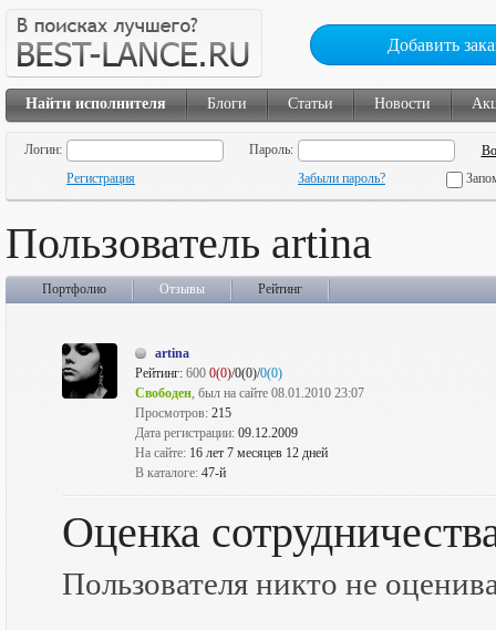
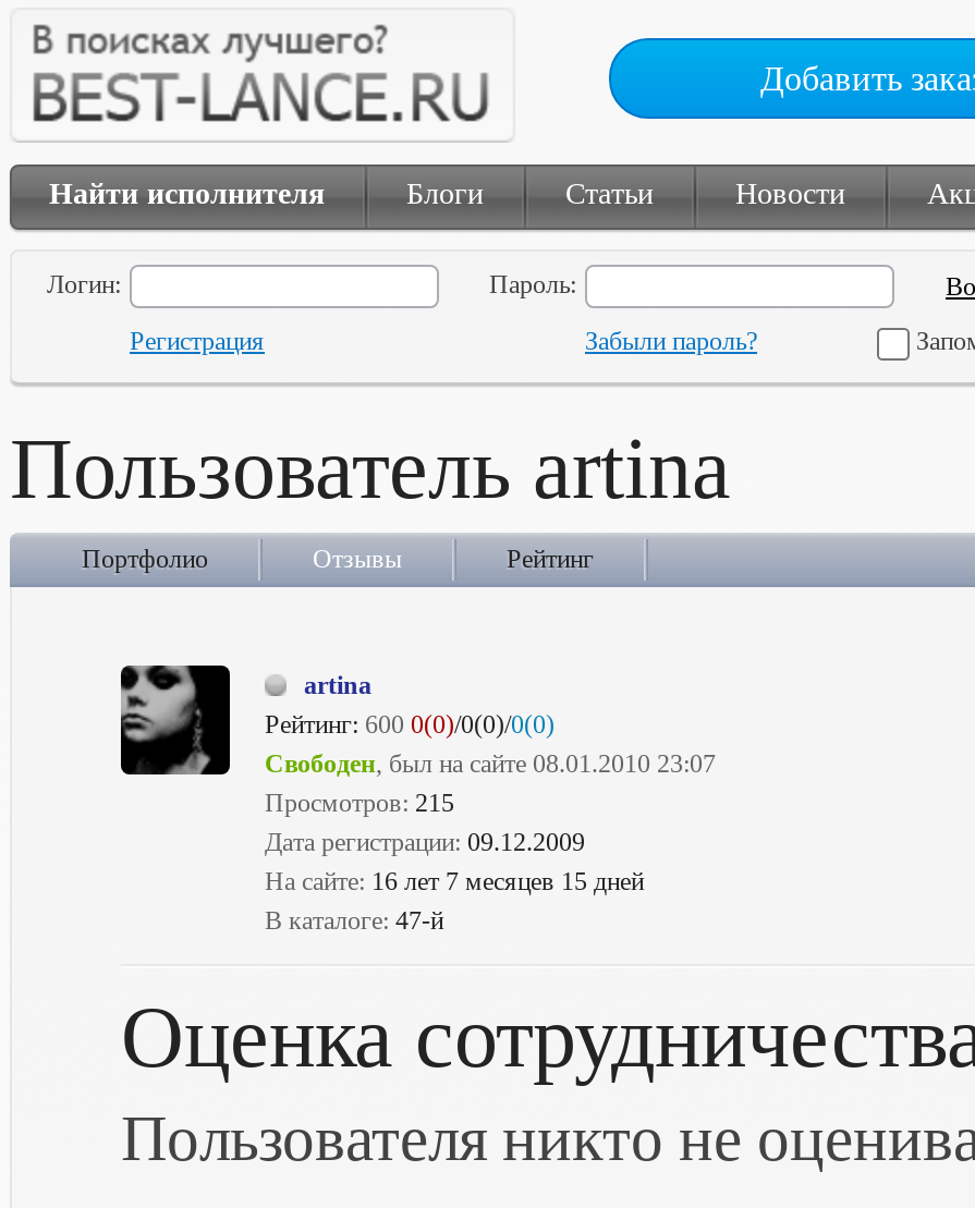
[135,445,328,461] На сайте: 16 лет 7 месяцев 12 дней -> [265,866,644,896] На сайте: 16 лет 7 месяцев 15 дней

